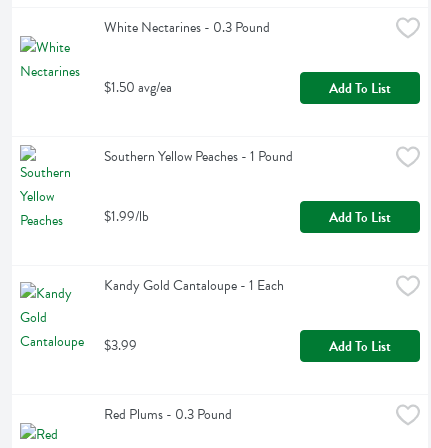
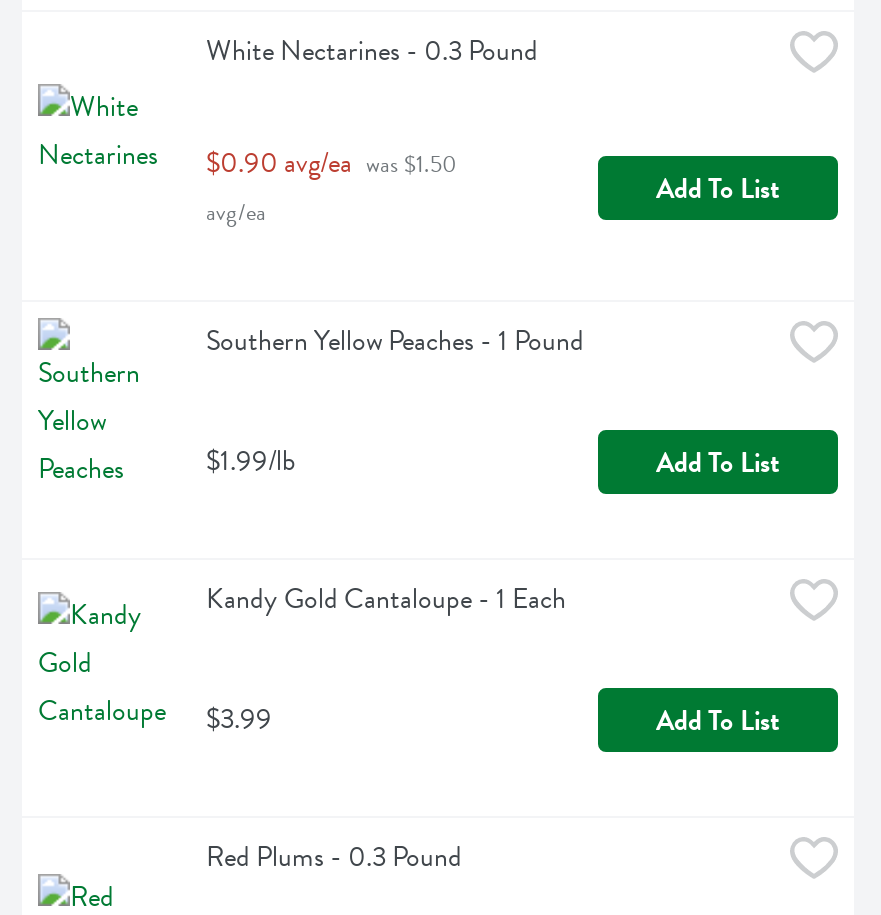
[104,77,172,98] $1.50 avg/ea -> [206,142,458,230] $0.90 avg/ea was $1.50 | avg/ea

